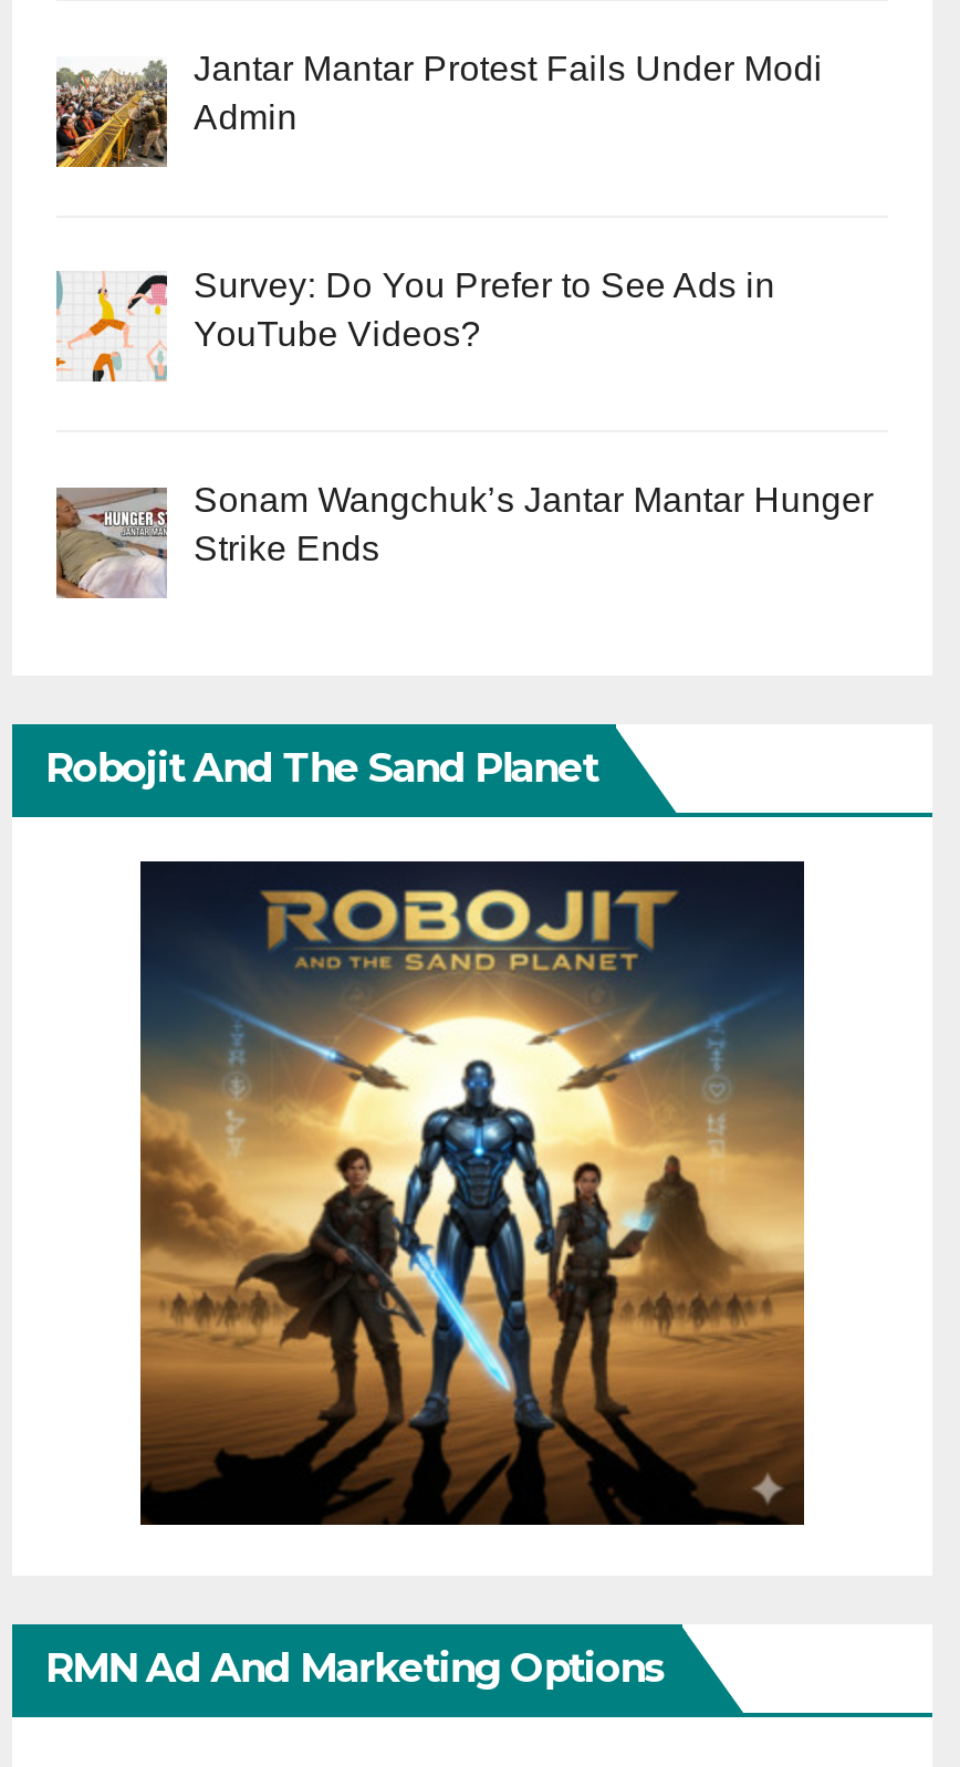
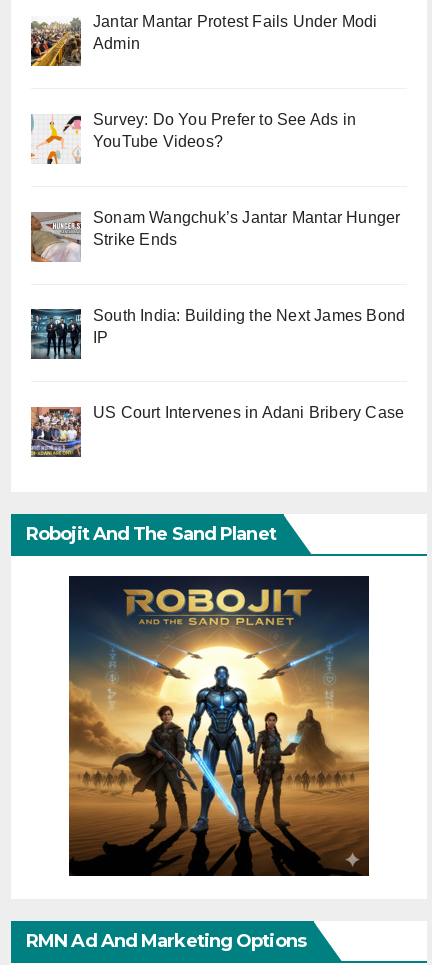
none -> [30,306,405,360] [image] | South India: Building the Next James Bond | IP
none -> [31,404,404,458] [image] | US Court Intervenes in Adani Bribery Case

